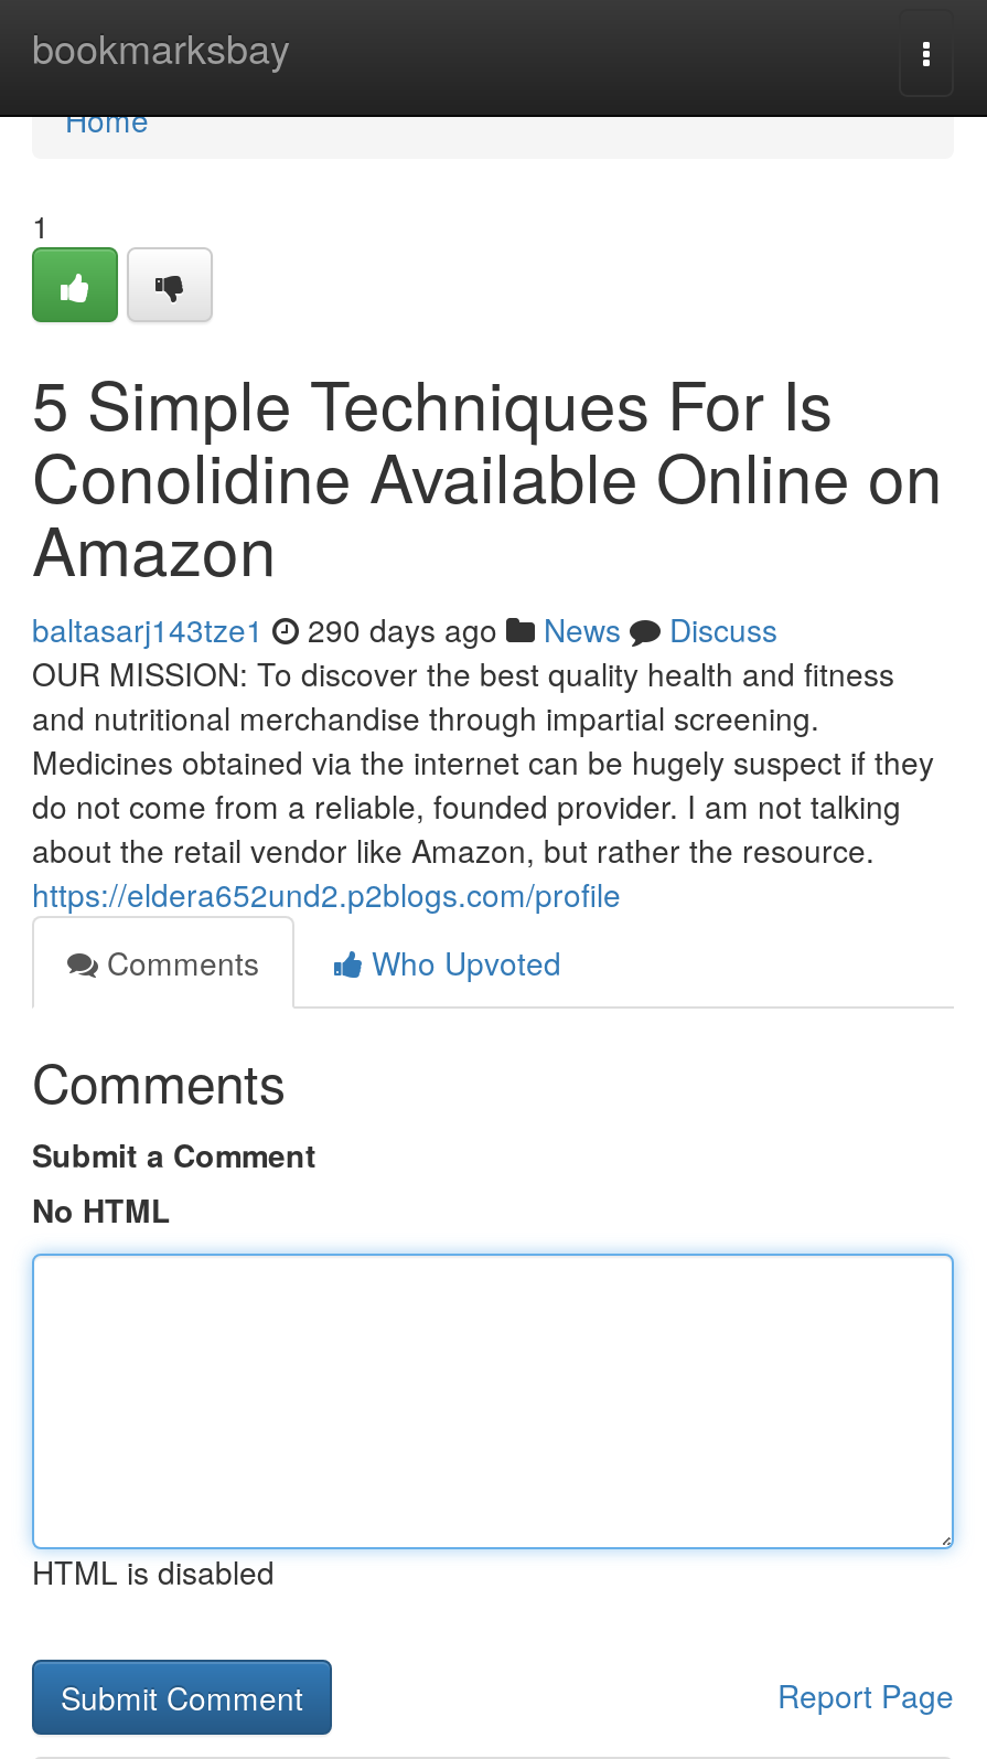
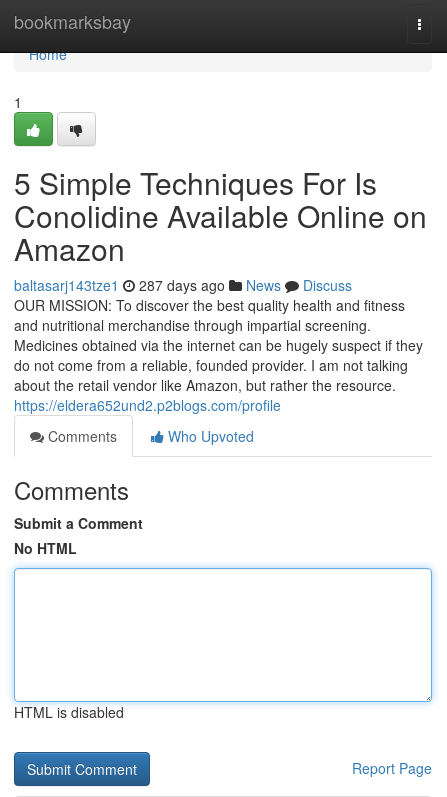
[32,607,777,651] baltasarj143tze1 290 days ago News Discuss -> [14,275,352,295] baltasarj143tze1 287 days ago News Discuss

